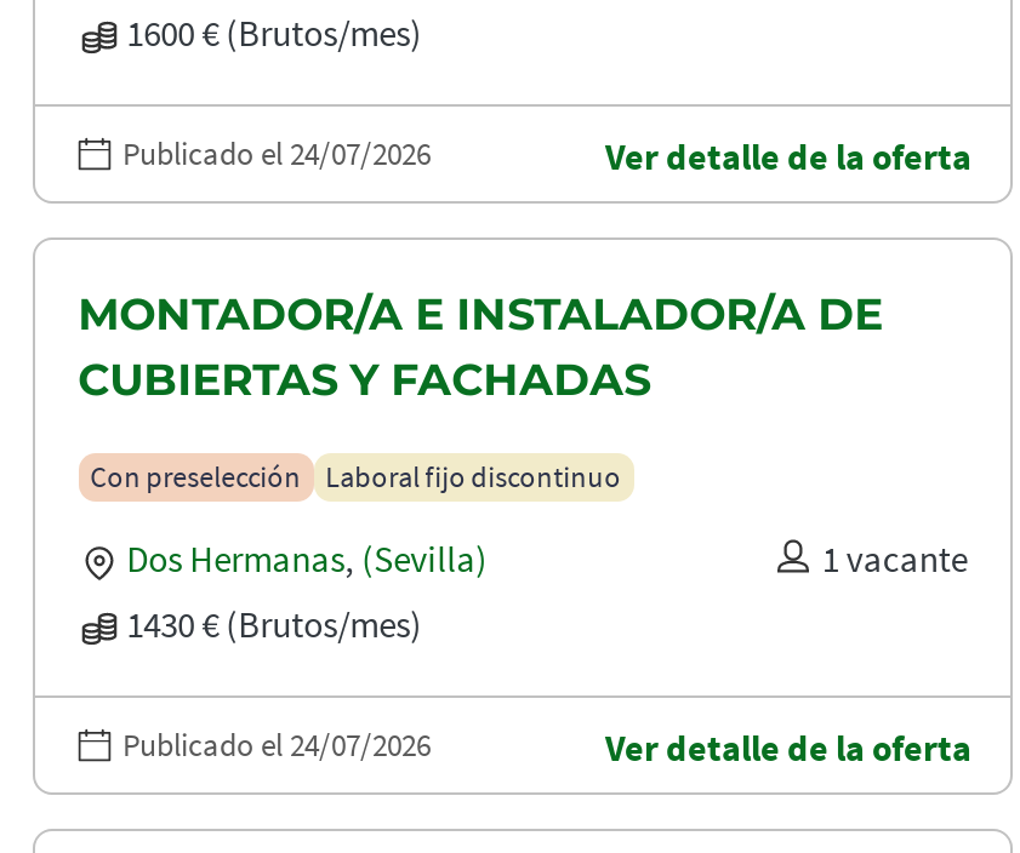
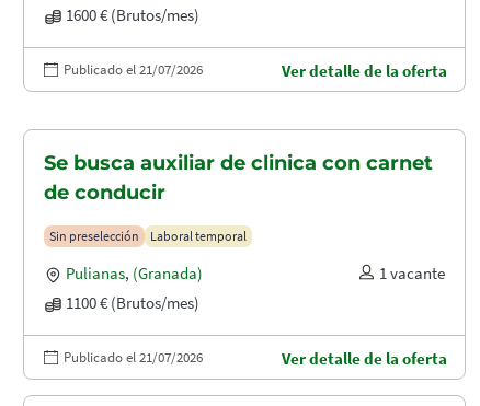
[122,134,431,175] Publicado el 24/07/2026 -> [64,60,203,79] Publicado el 21/07/2026
[78,288,883,407] MONTADOR/A E INSTALADOR/A DE | CUBIERTAS Y FACHADAS -> [43,151,432,205] Se busca auxiliar de clinica con carnet | de conducir
[90,458,621,494] Con preselección | Laboral fijo discontinuo -> [49,228,246,244] Sin preselección | Laboral temporal
[126,535,488,581] Dos Hermanas, (Sevilla) -> [65,263,202,284] Pulianas, (Granada)
[126,600,422,647] 1430 € (Brutos/mes) -> [65,292,199,313] 1100 € (Brutos/mes)
[122,724,431,765] Publicado el 24/07/2026 -> [64,348,203,367] Publicado el 21/07/2026

